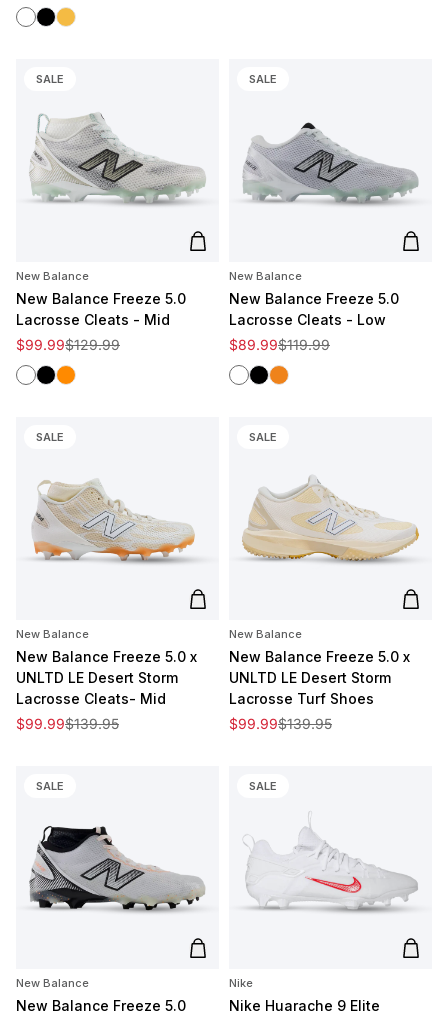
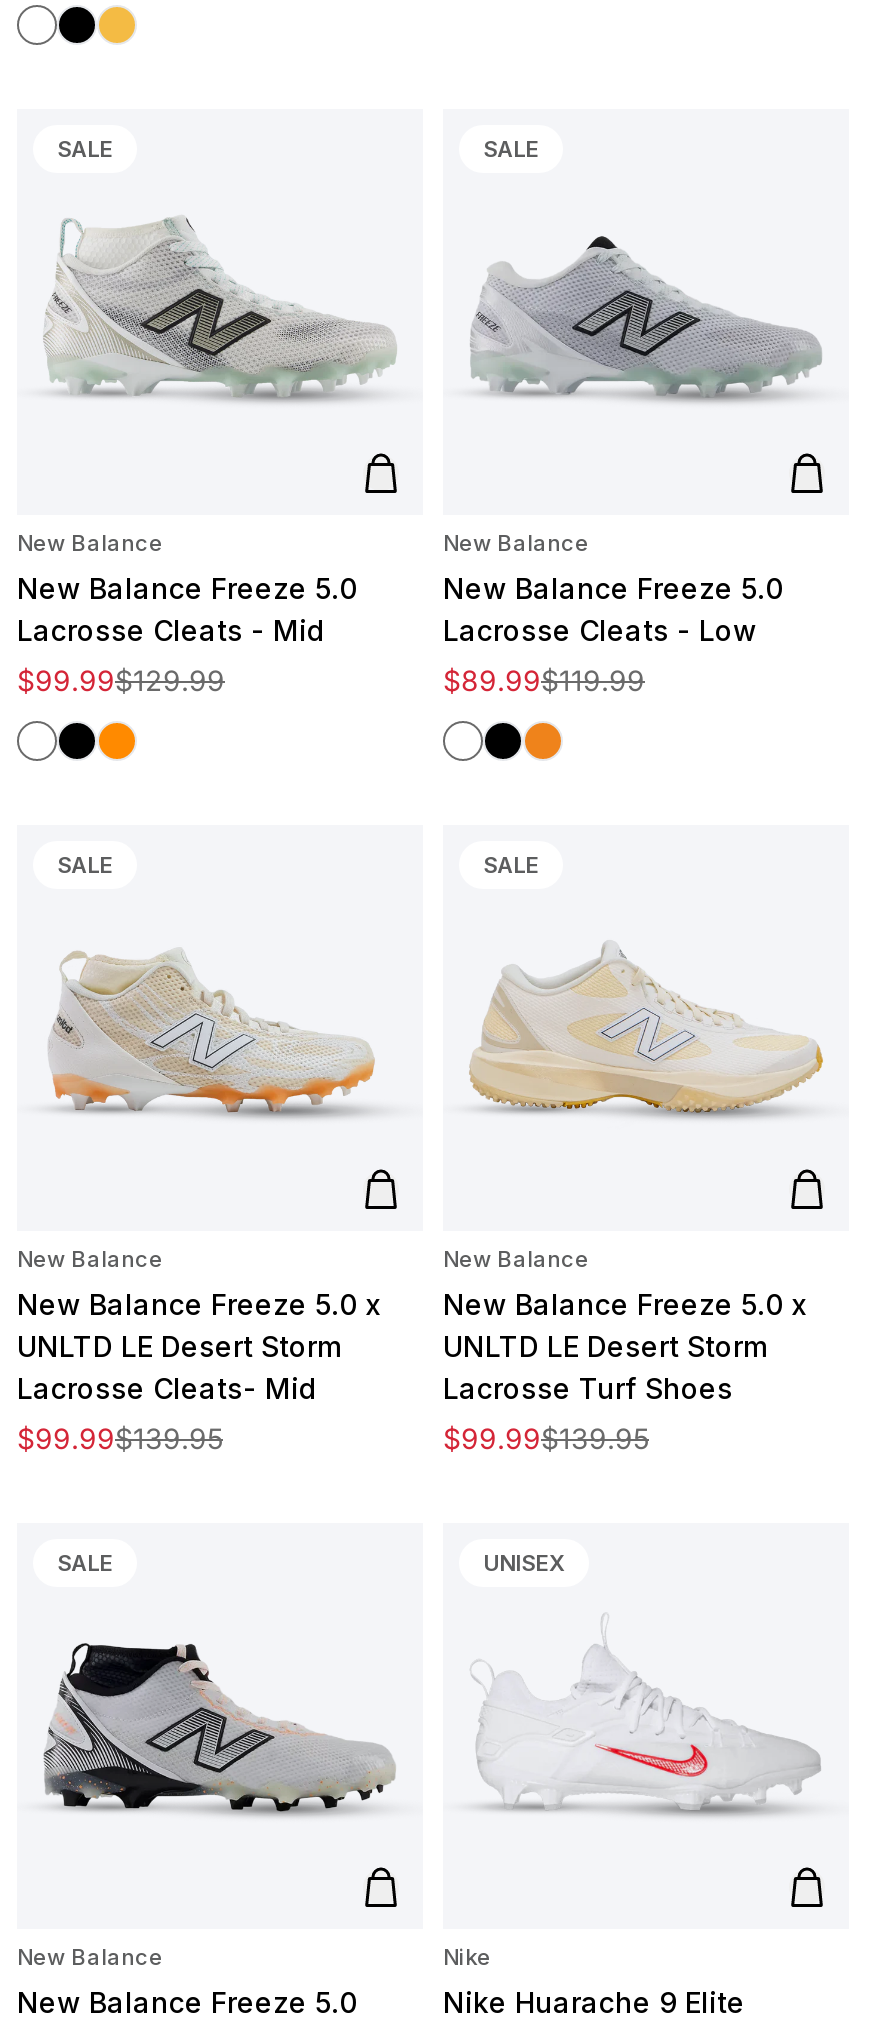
[249,779,277,793] SALE -> [483,1549,565,1577] UNISEX

